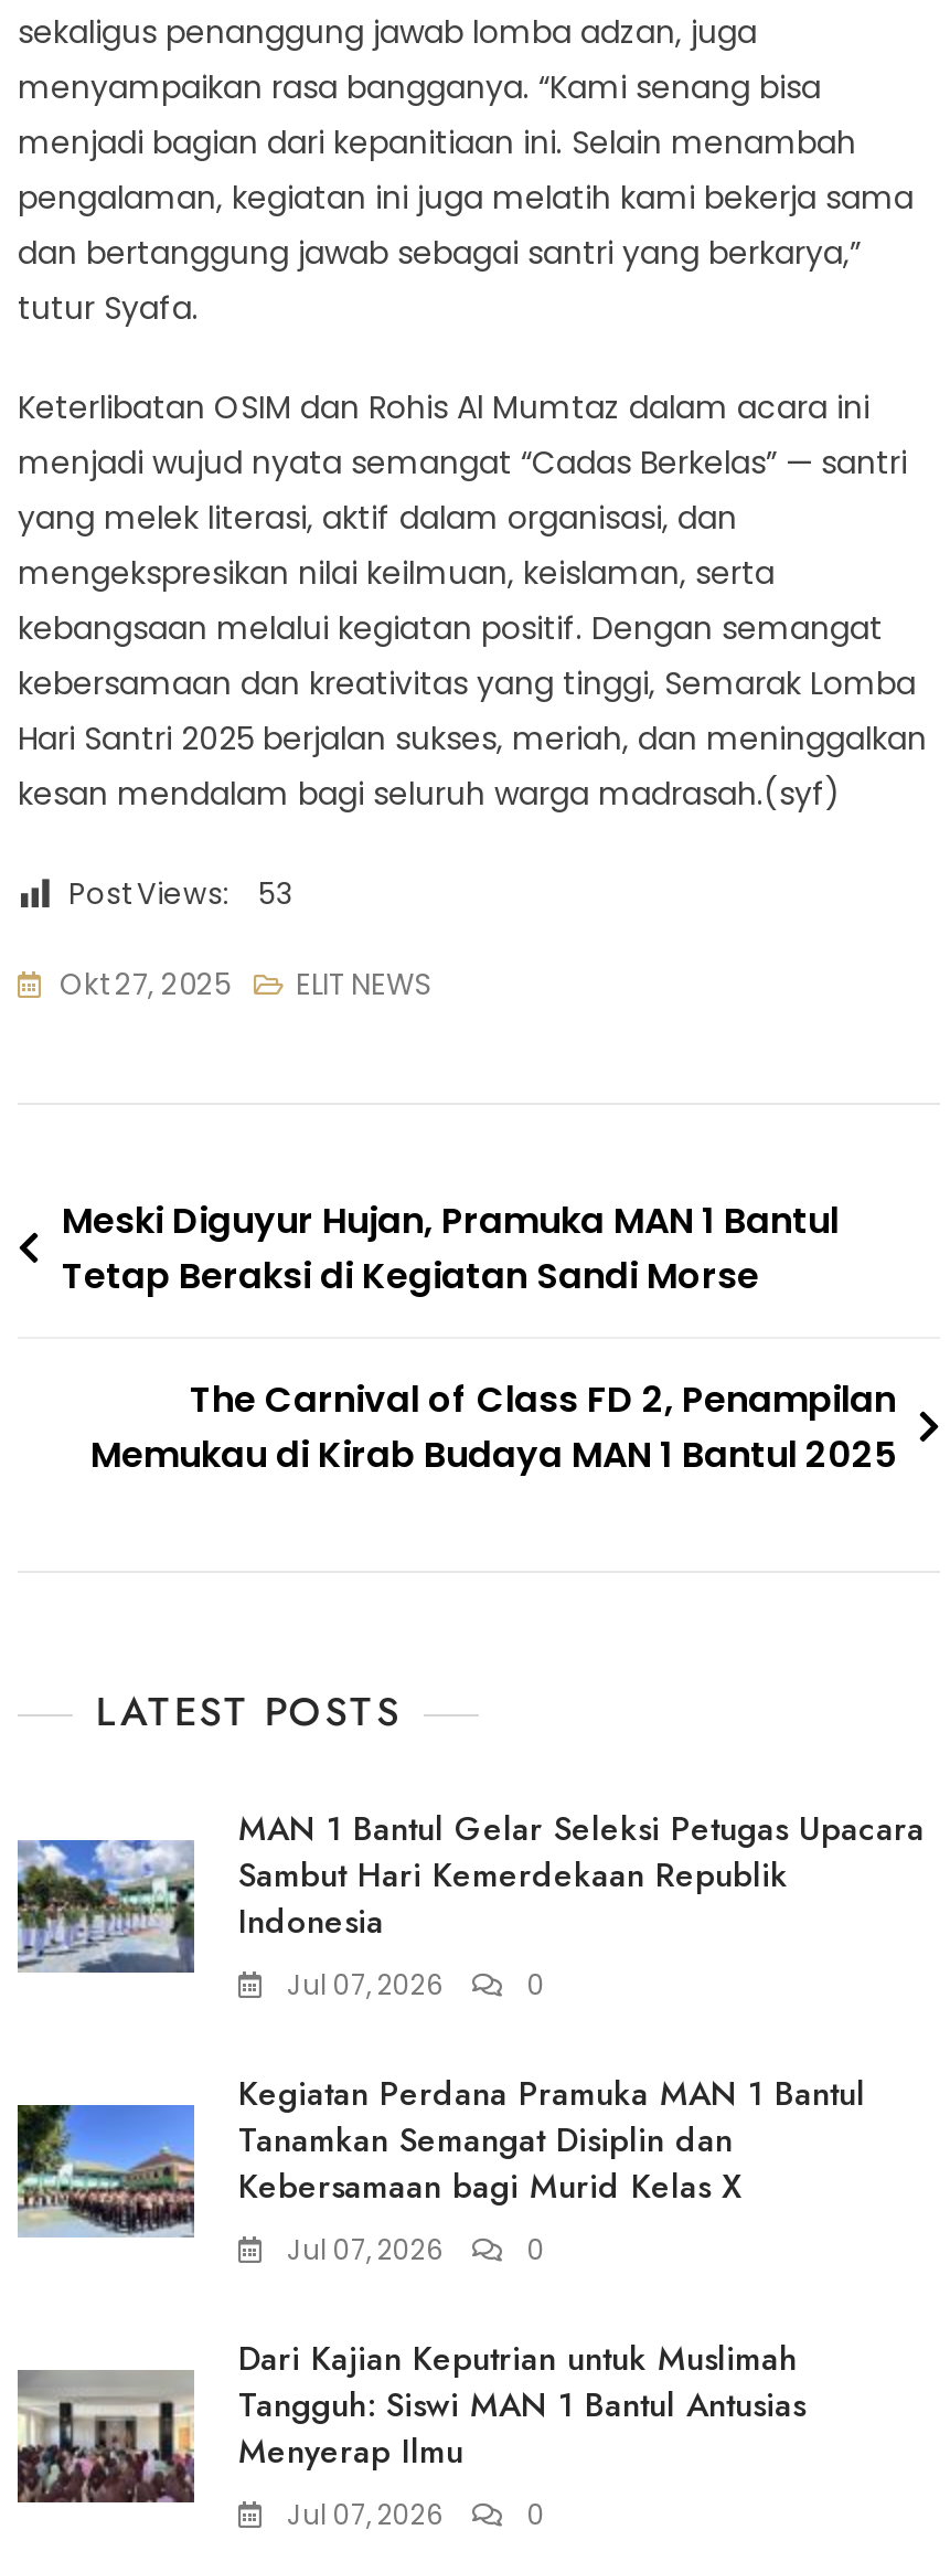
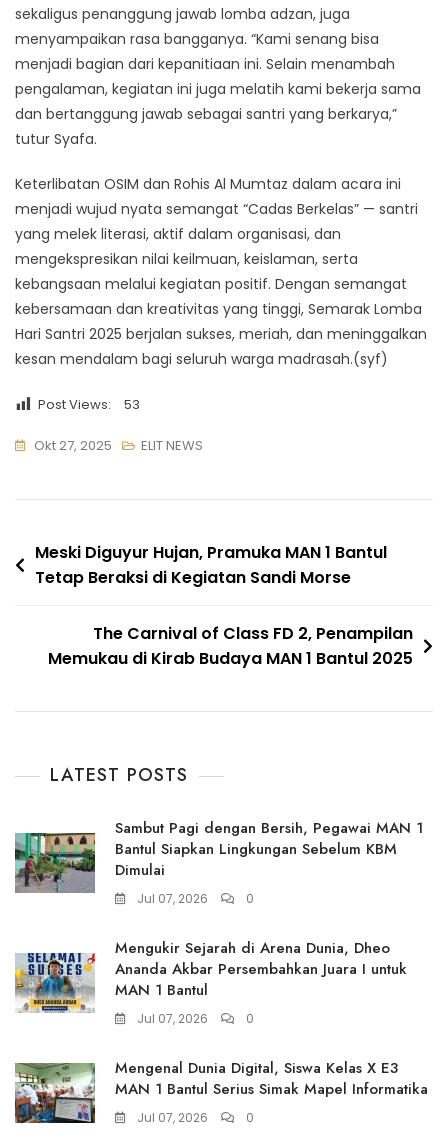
[15,1804,925,1974] [image] | MAN 1 Bantul Gelar Seleksi Petugas Upacara | Sambut Hari Kemerdekaan Republik | Indonesia -> [14,817,423,893] [image] | Sambut Pagi dengan Bersih, Pegawai MAN 1 | Bantul Siapkan Lingkungan Sebelum KBM | Dimulai
[15,2069,865,2236] [image] | Kegiatan Perdana Pramuka MAN 1 Bantul | Tanamkan Semangat Disiplin dan | Kebersamaan bagi Murid Kelas X -> [14,937,407,1013] [image] | Mengukir Sejarah di Arena Dunia, Dheo | Ananda Akbar Persembahkan Juara I untuk | MAN 1 Bantul
[15,2334,805,2526] [image] | Dari Kajian Keputrian untuk Muslimah | Tangguh: Siswi MAN 1 Bantul Antusias | Menyerap Ilmu -> [14,1057,428,1124] [image] | Mengenal Dunia Digital, Siswa Kelas X E3 | MAN 1 Bantul Serius Simak Mapel Informatika

